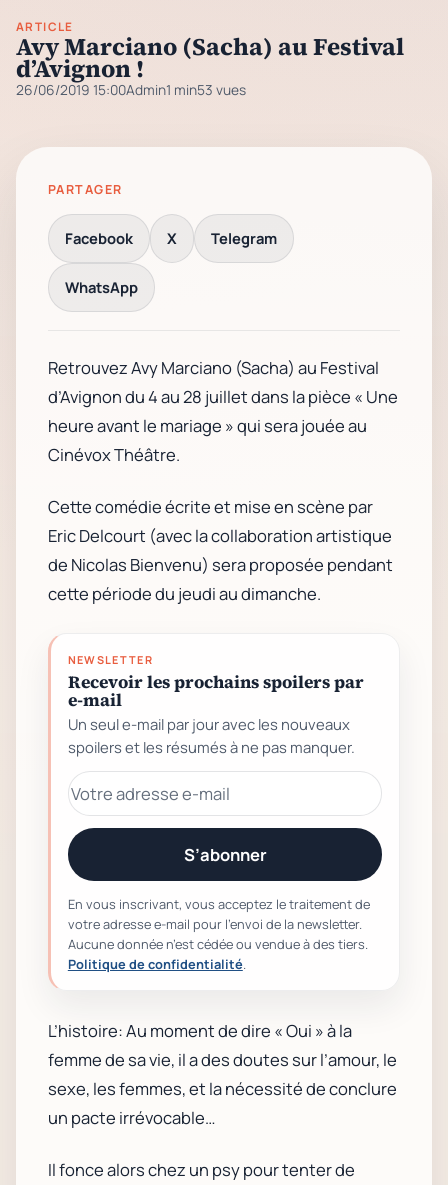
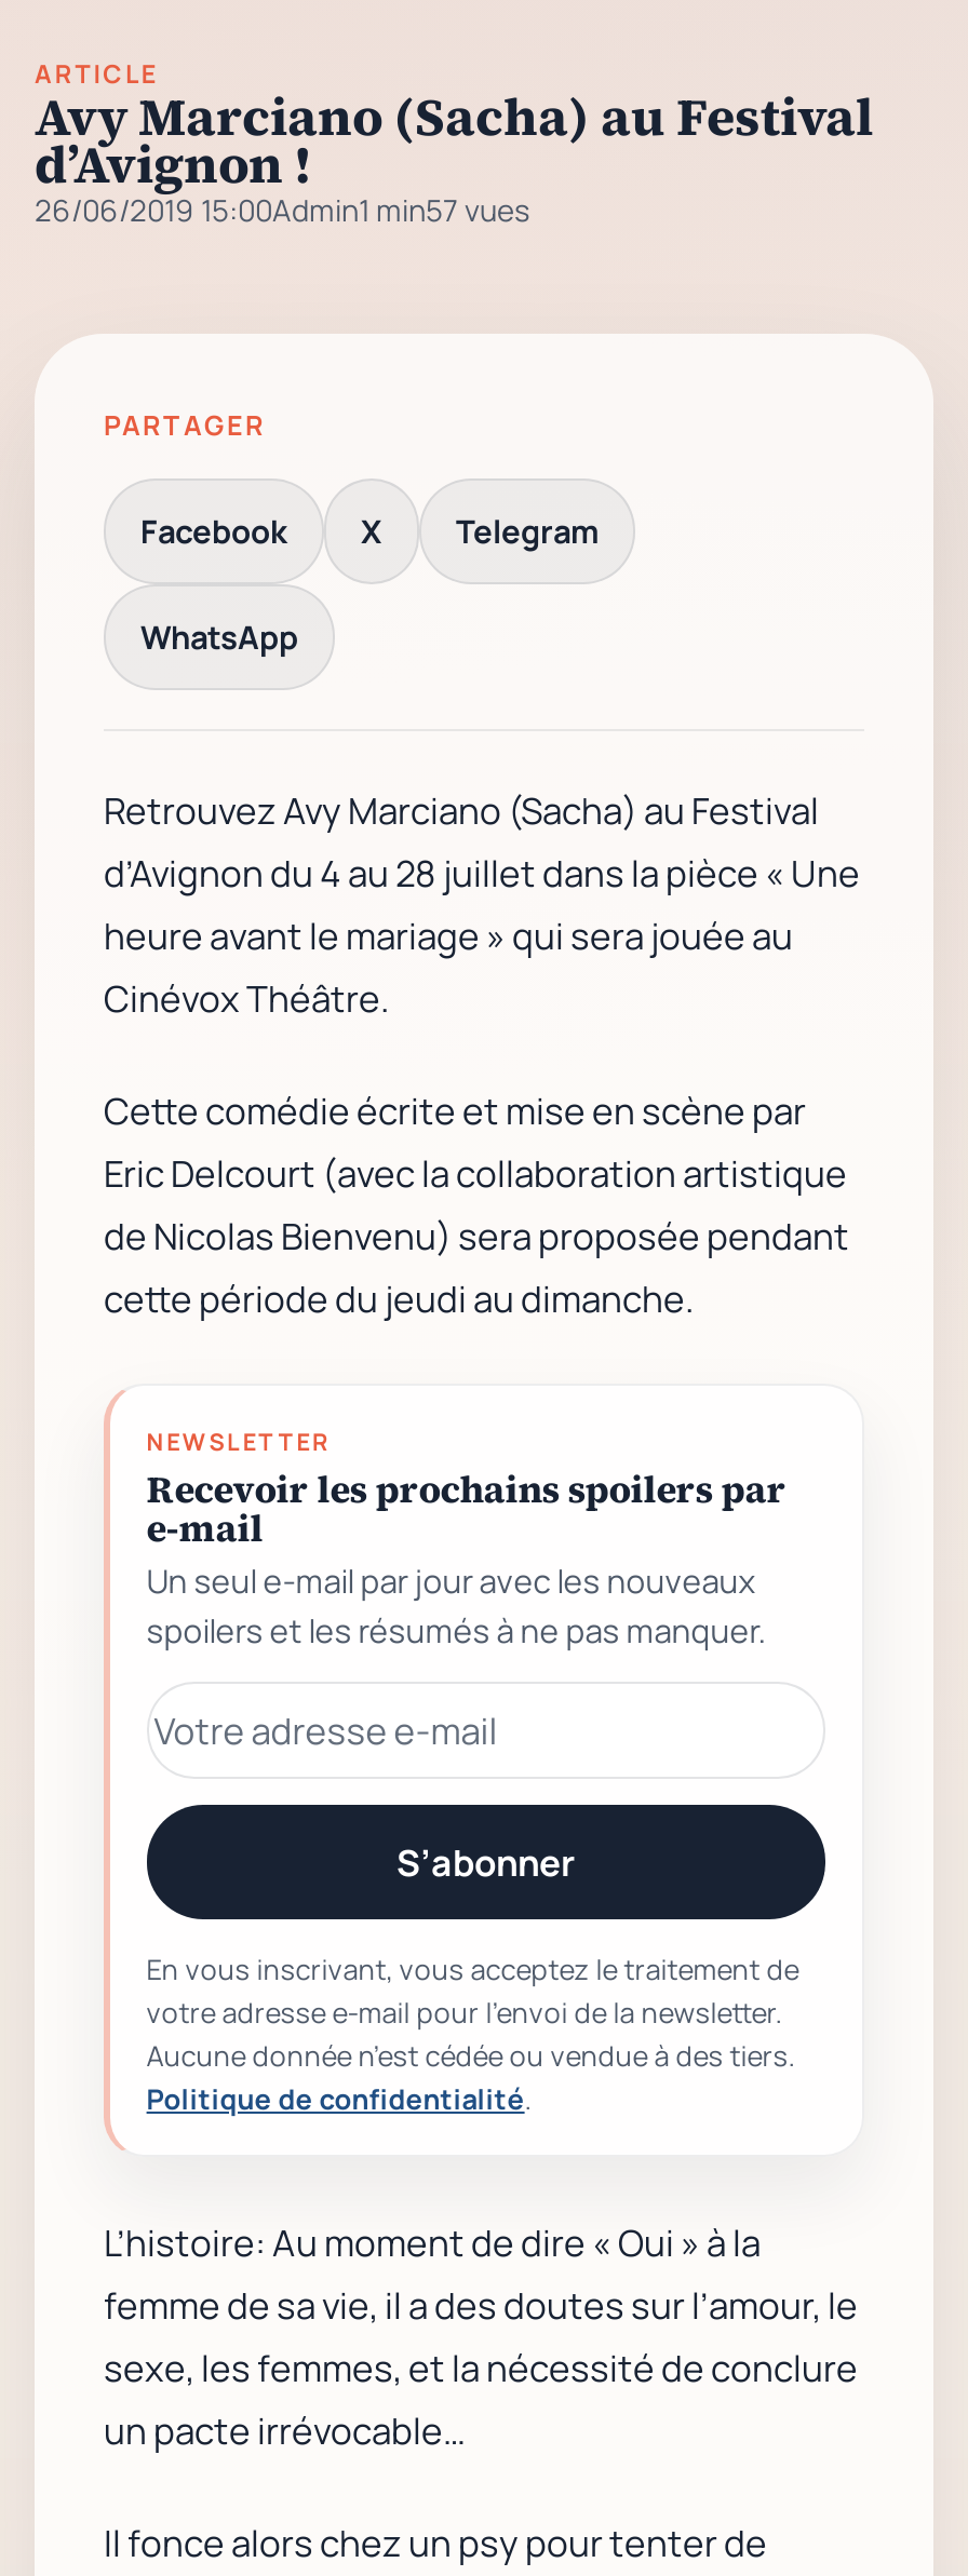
[16,79,246,98] 26/06/2019 15:00Admin 1 min53 vues -> [35,188,529,229] 26/06/2019 15:00Admin 1 min57 vues

